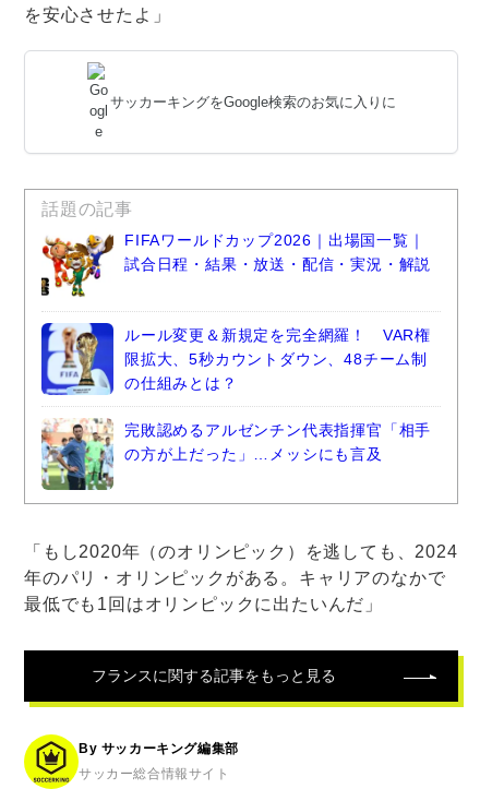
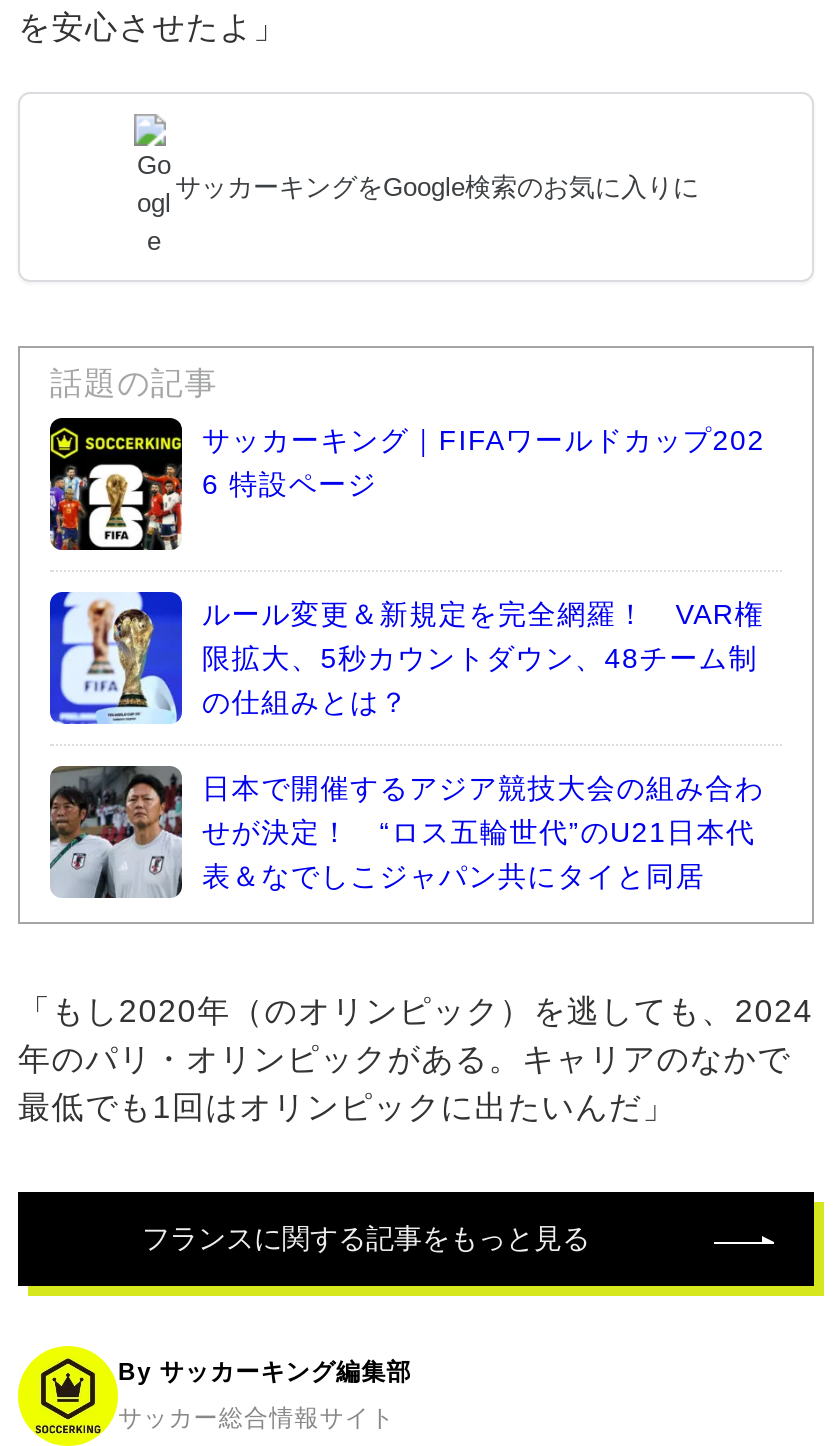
[40,228,431,300] [image] | FIFAワールドカップ2026｜出場国一覧｜ | 試合日程・結果・放送・配信・実況・解説 -> [48,416,765,552] [image] | サッカーキング｜FIFAワールドカップ202 | 6 特設ページ
[40,418,431,490] [image] | 完敗認めるアルゼンチン代表指揮官「相手 | の方が上だった」…メッシにも言及 -> [48,764,764,898] [image] | 日本で開催するアジア競技大会の組み合わ | せが決定！ “ロス五輪世代”のU21日本代 | 表＆なでしこジャパン共にタイと同居

